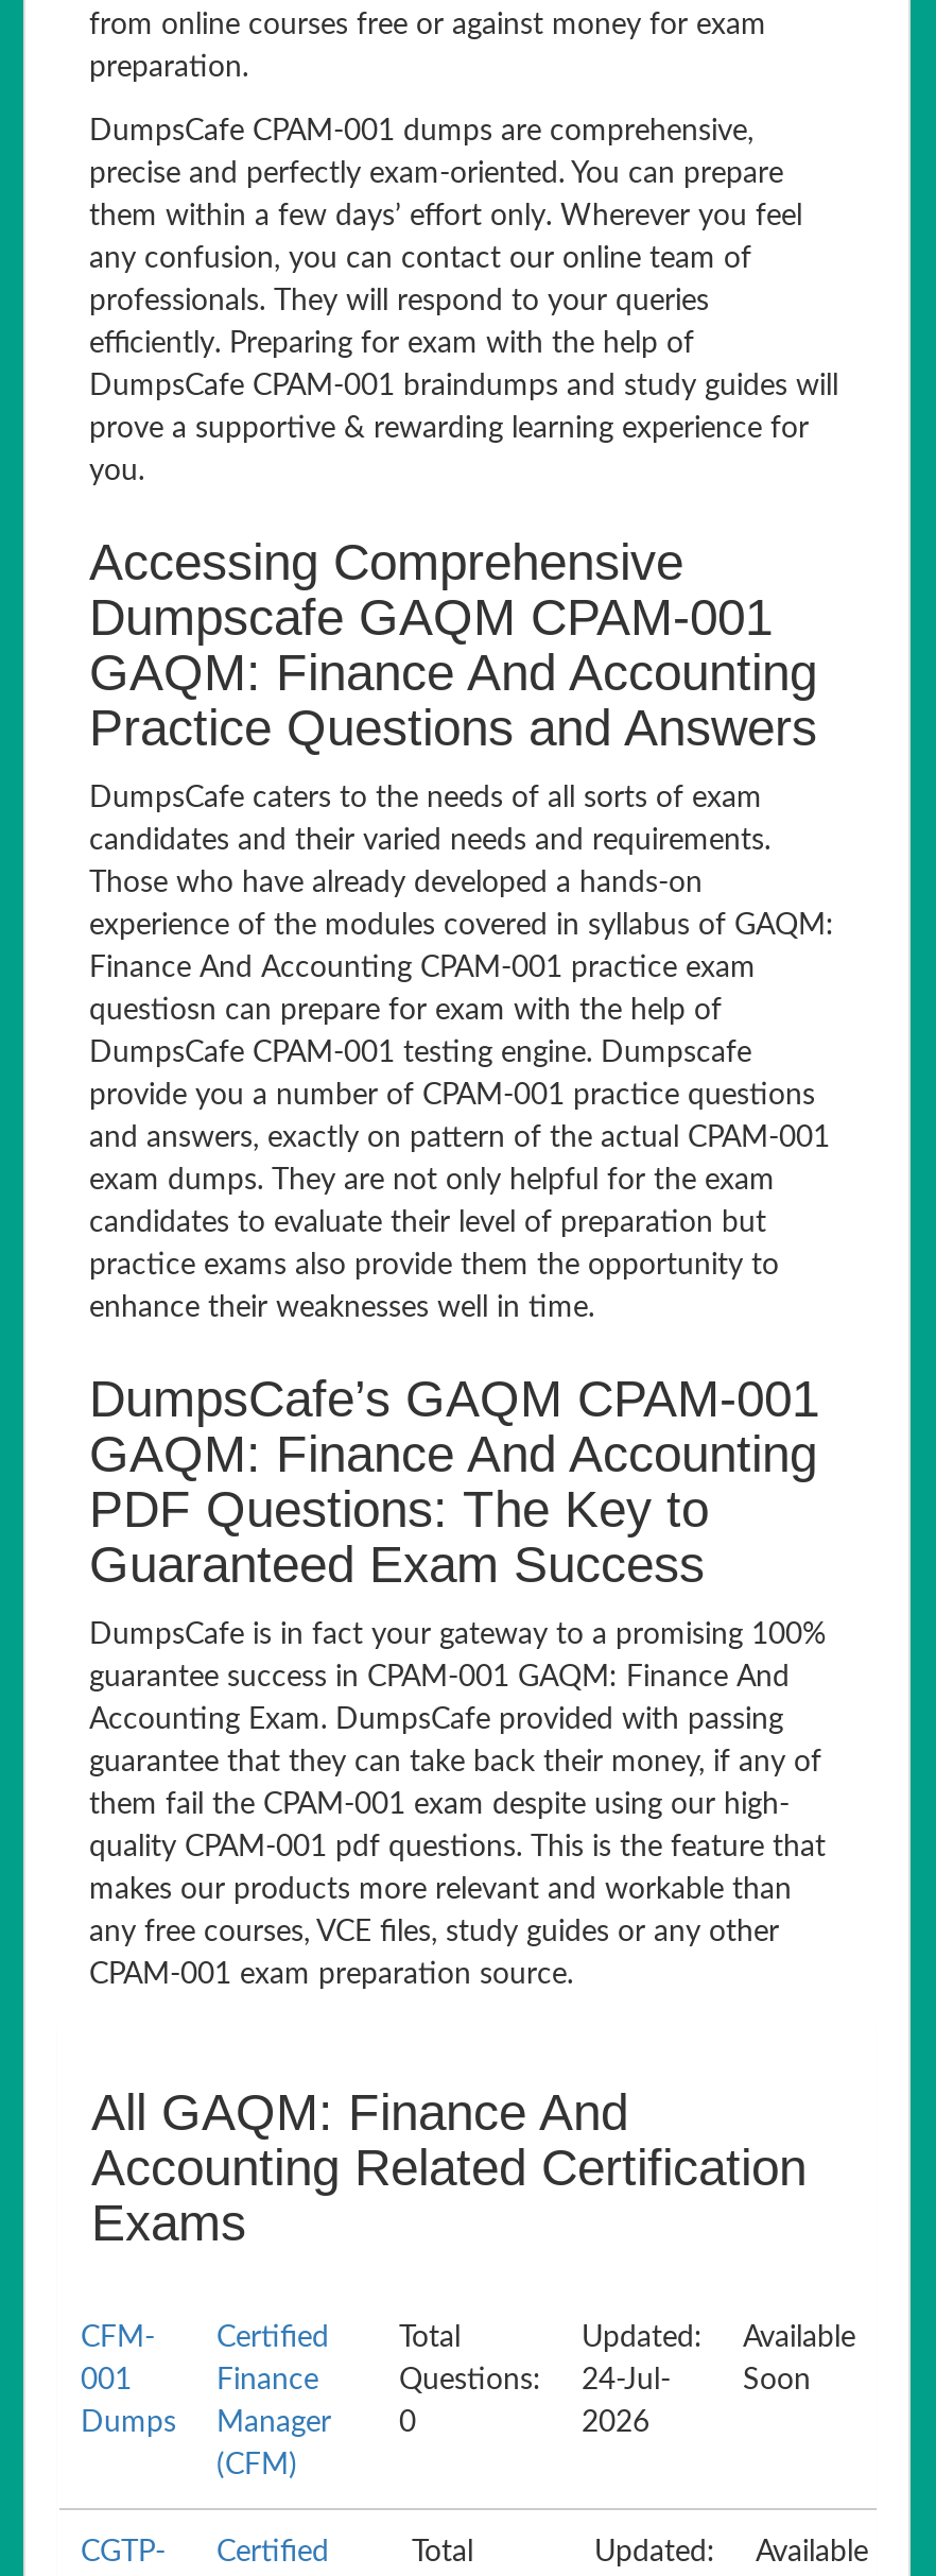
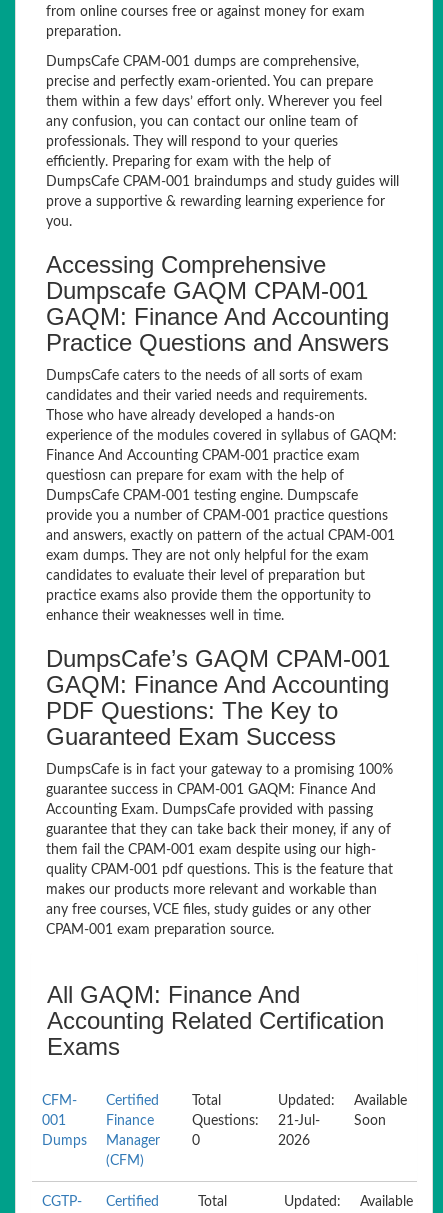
[399,2366,671,2395] Questions: 24-Jul- -> [192,1114,320,1128] Questions: 21-Jul-

